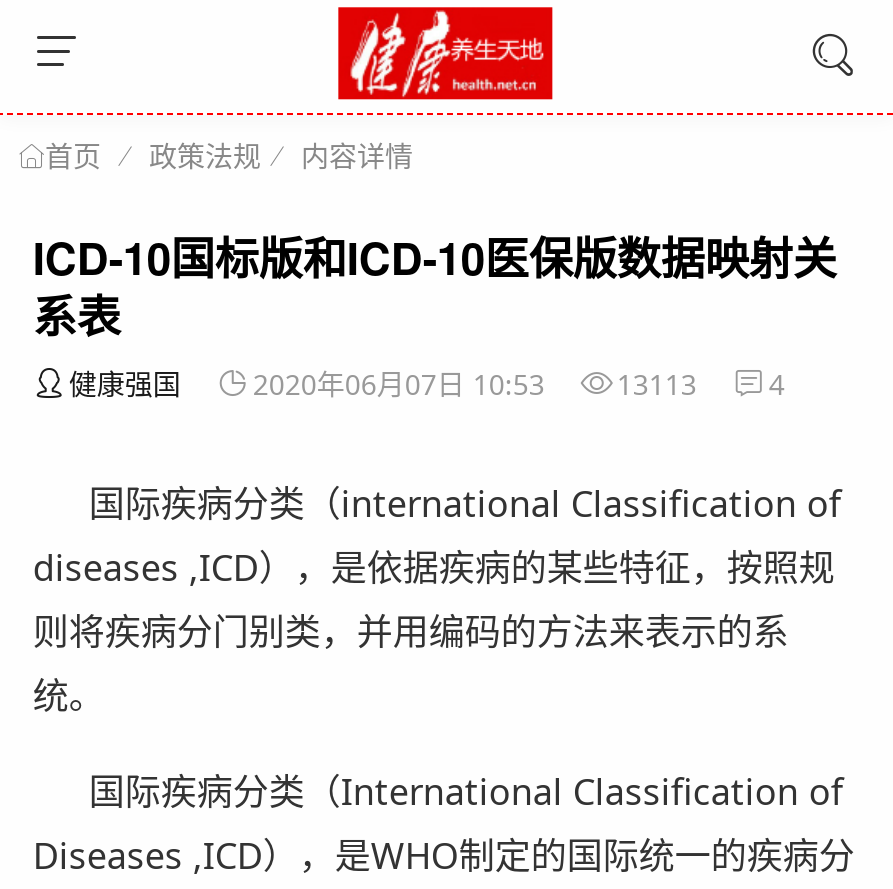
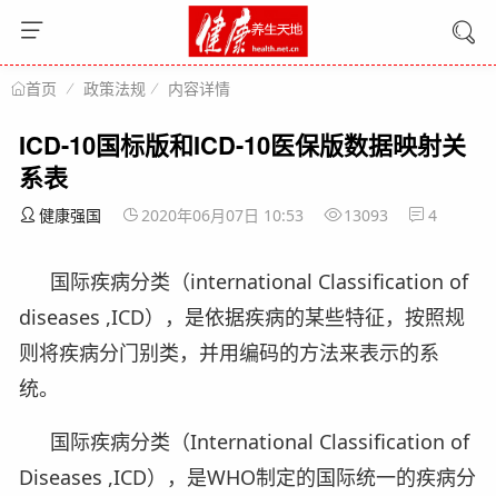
[69,365,785,403] 健康强国 2020年06月07日 10:53 13113 4 -> [39,205,437,226] 健康强国 2020年06月07日 10:53 13093 4

